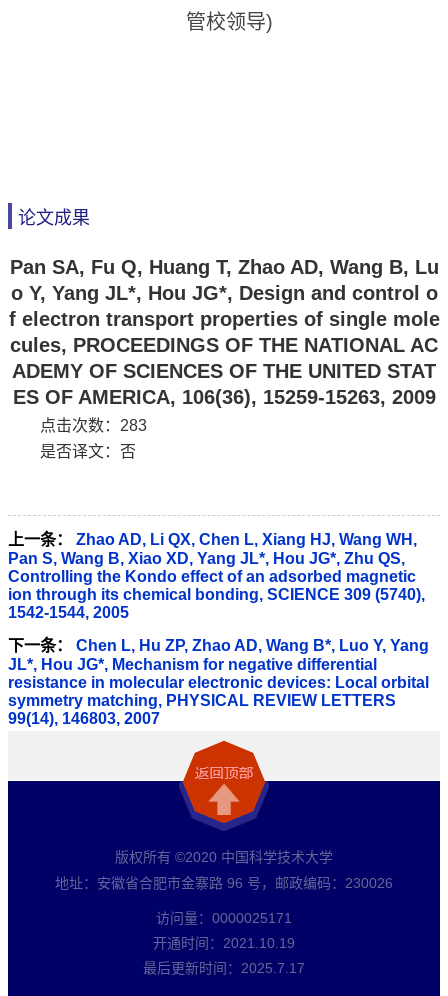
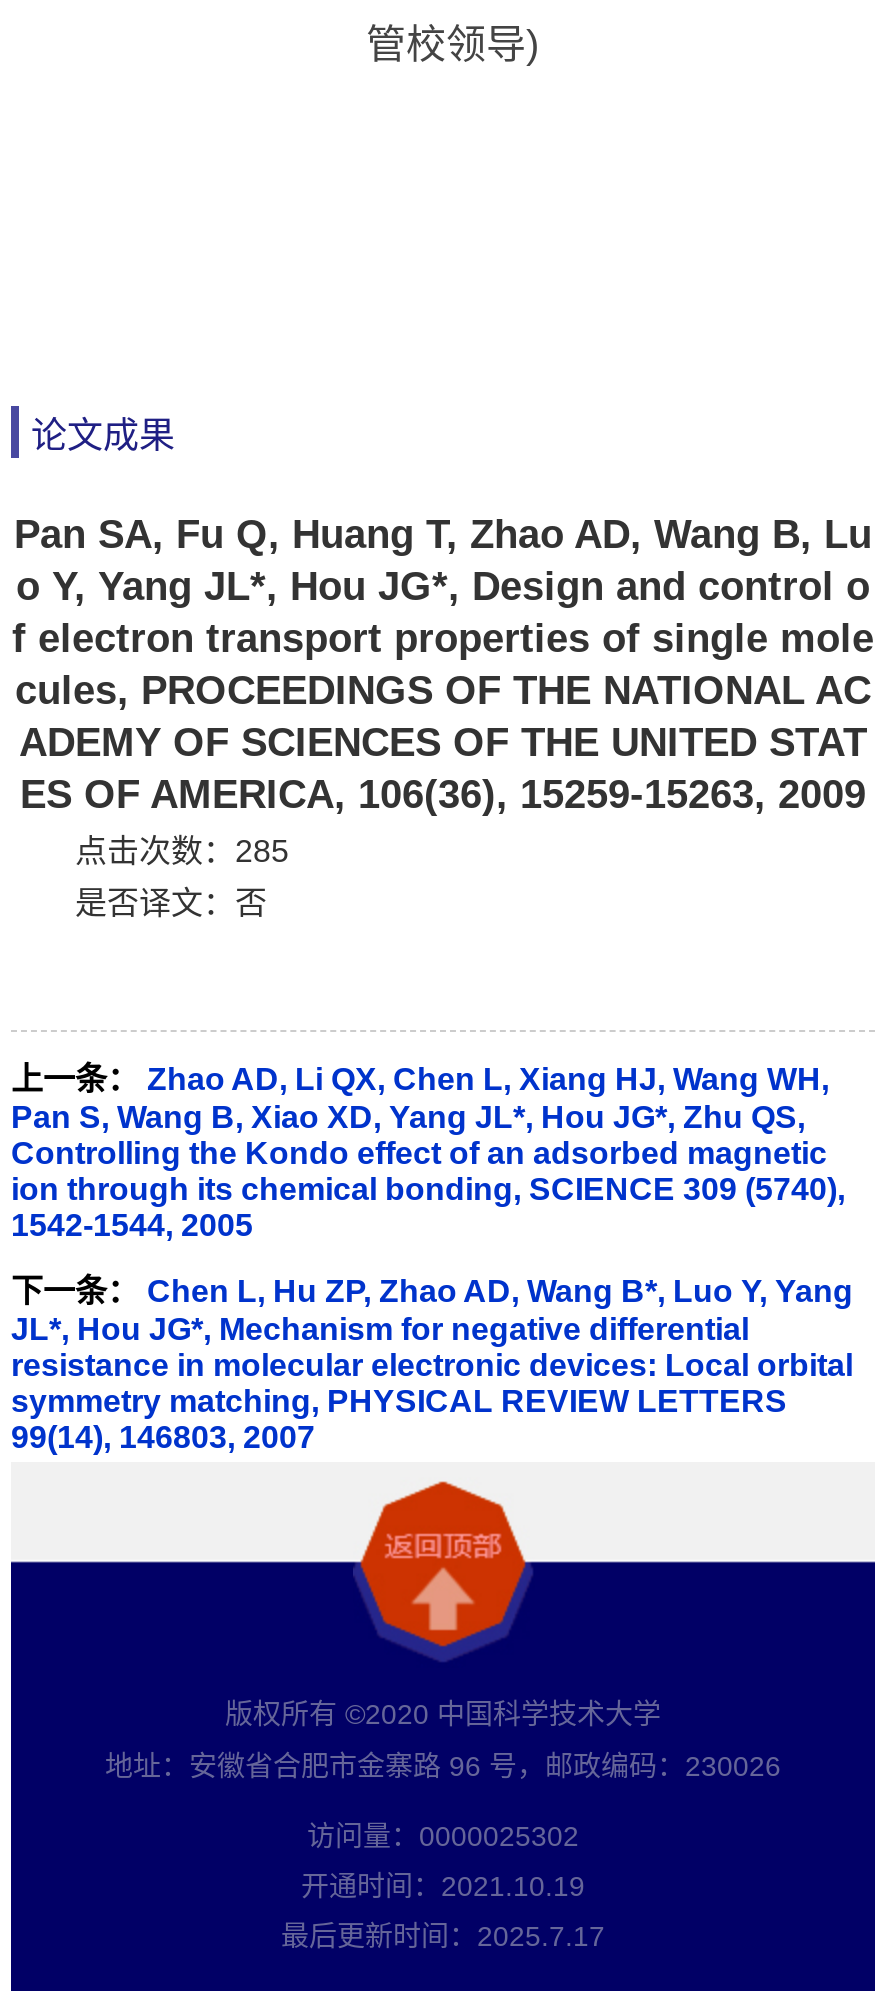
[40,417,147,434] 点击次数：283 -> [75,835,289,869] 点击次数：285
[156,910,292,926] 访问量：0000025171 -> [307,1821,579,1853] 访问量：0000025302

